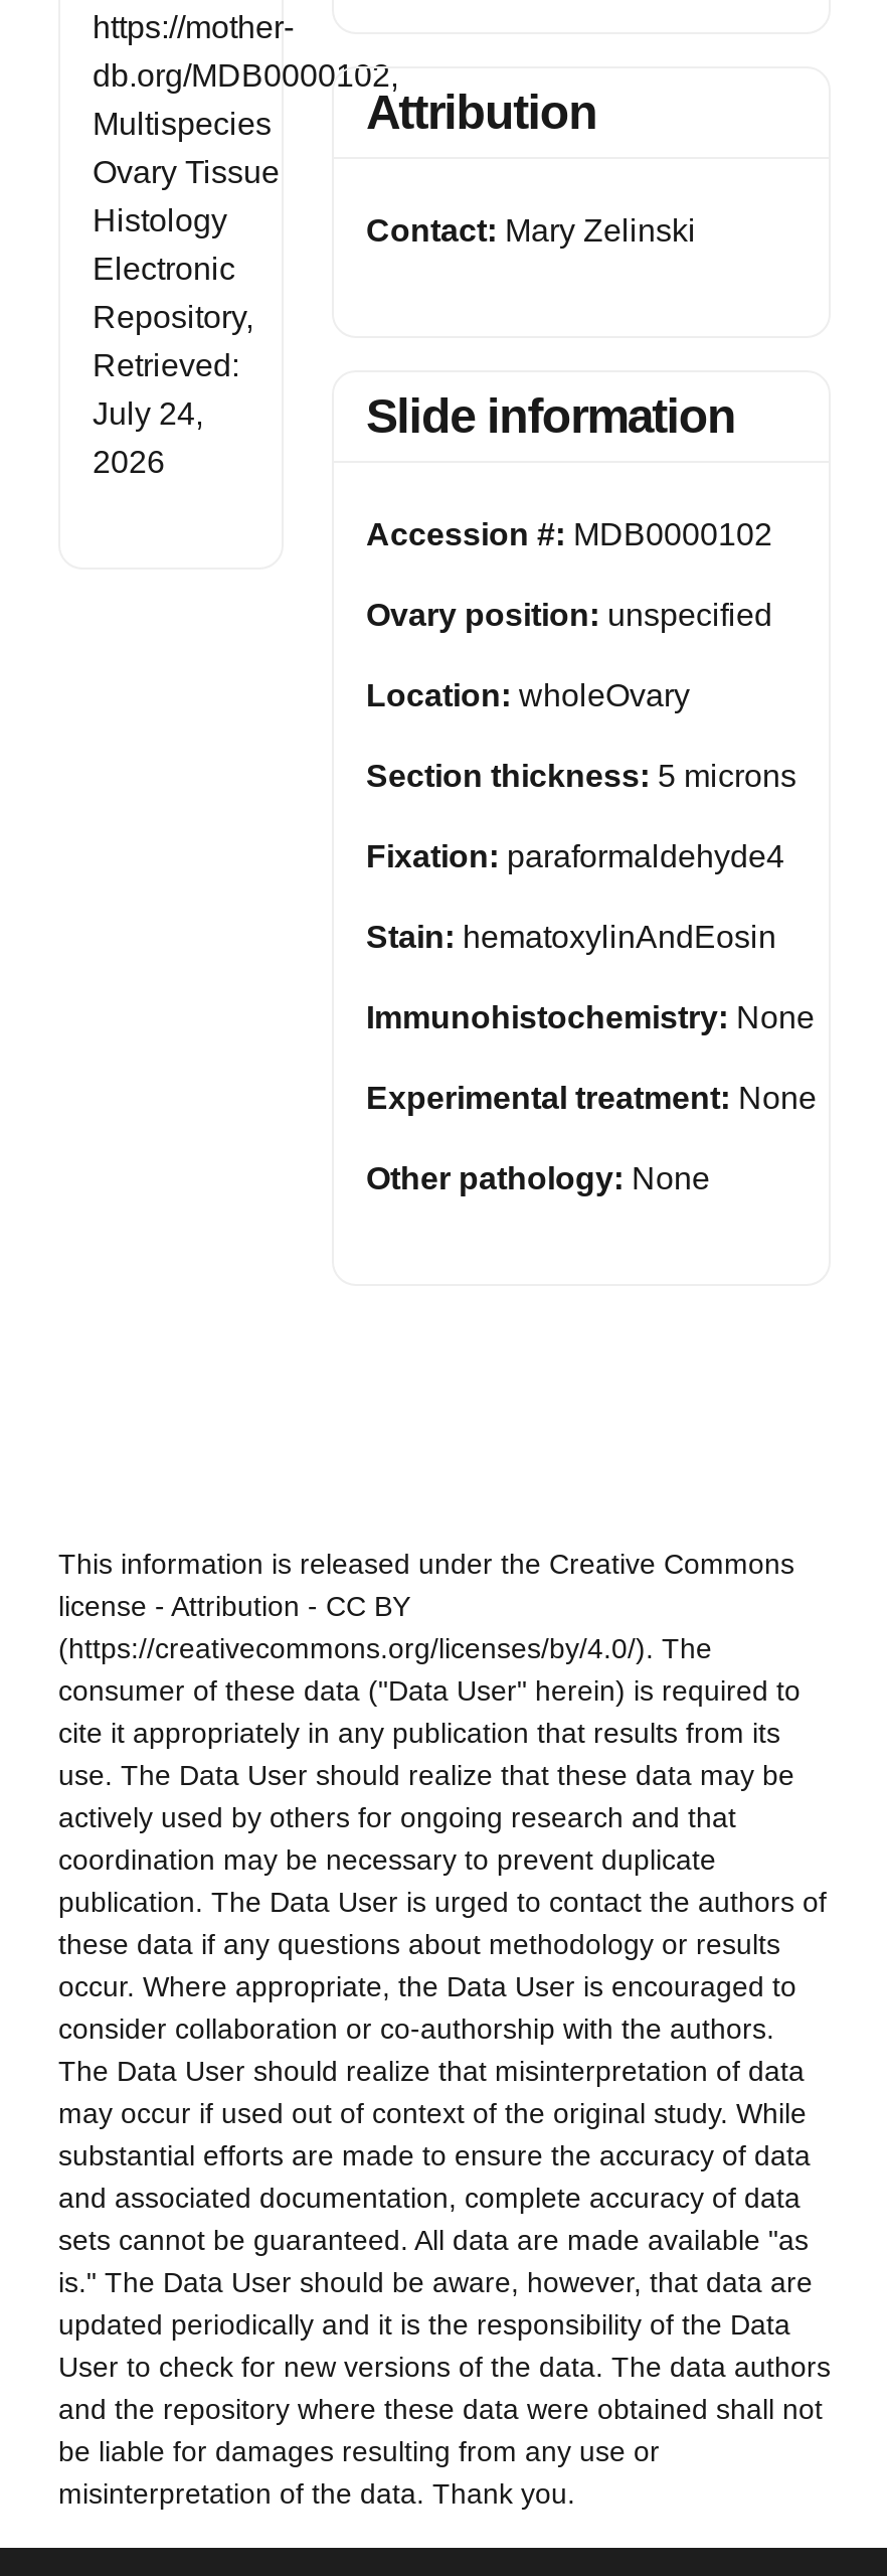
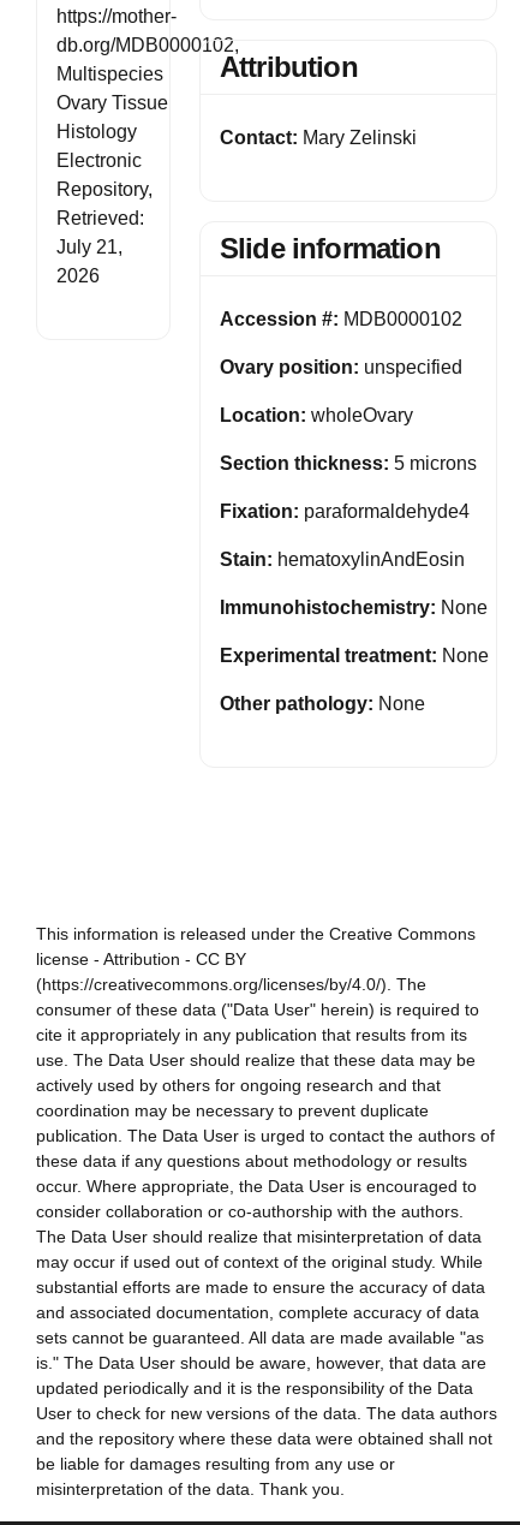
[93,396,203,430] July 24, -> [56,236,122,257] July 21,

